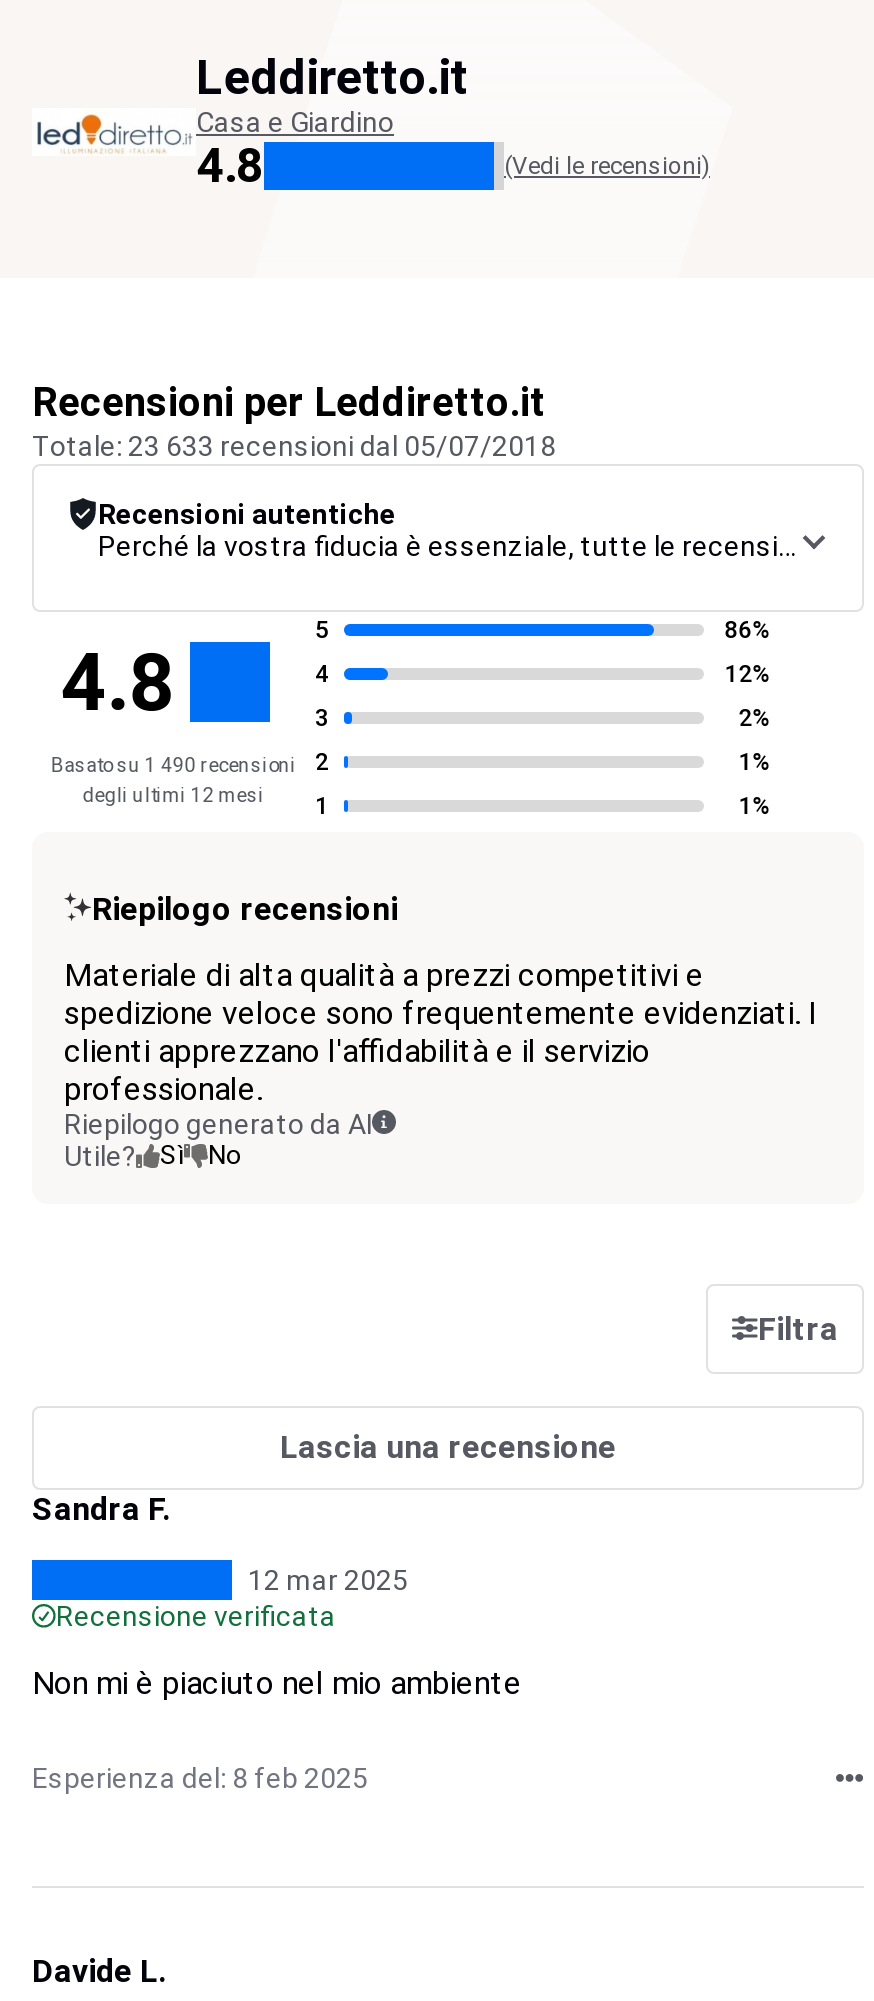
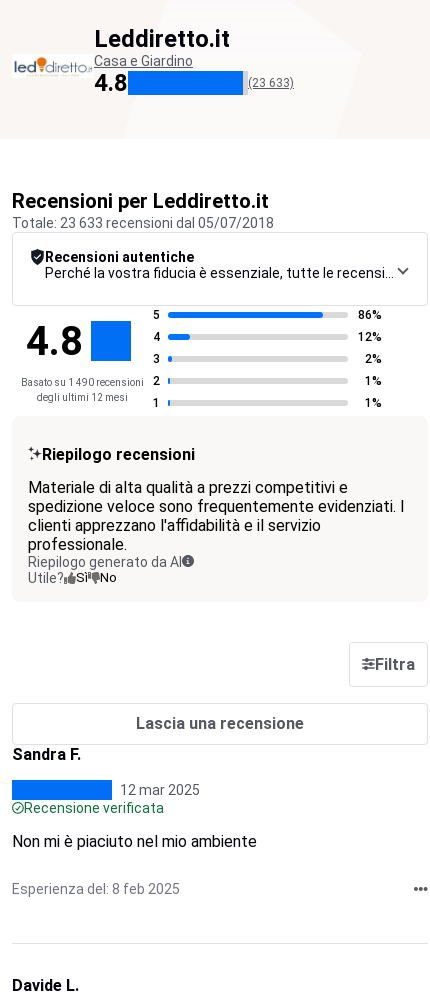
[504,152,710,180] (Vedi le recensioni) -> [248,76,294,90] (23 633)

